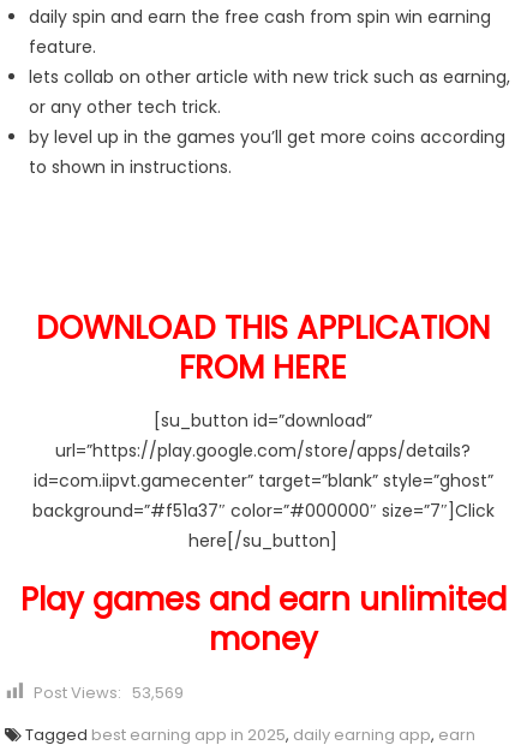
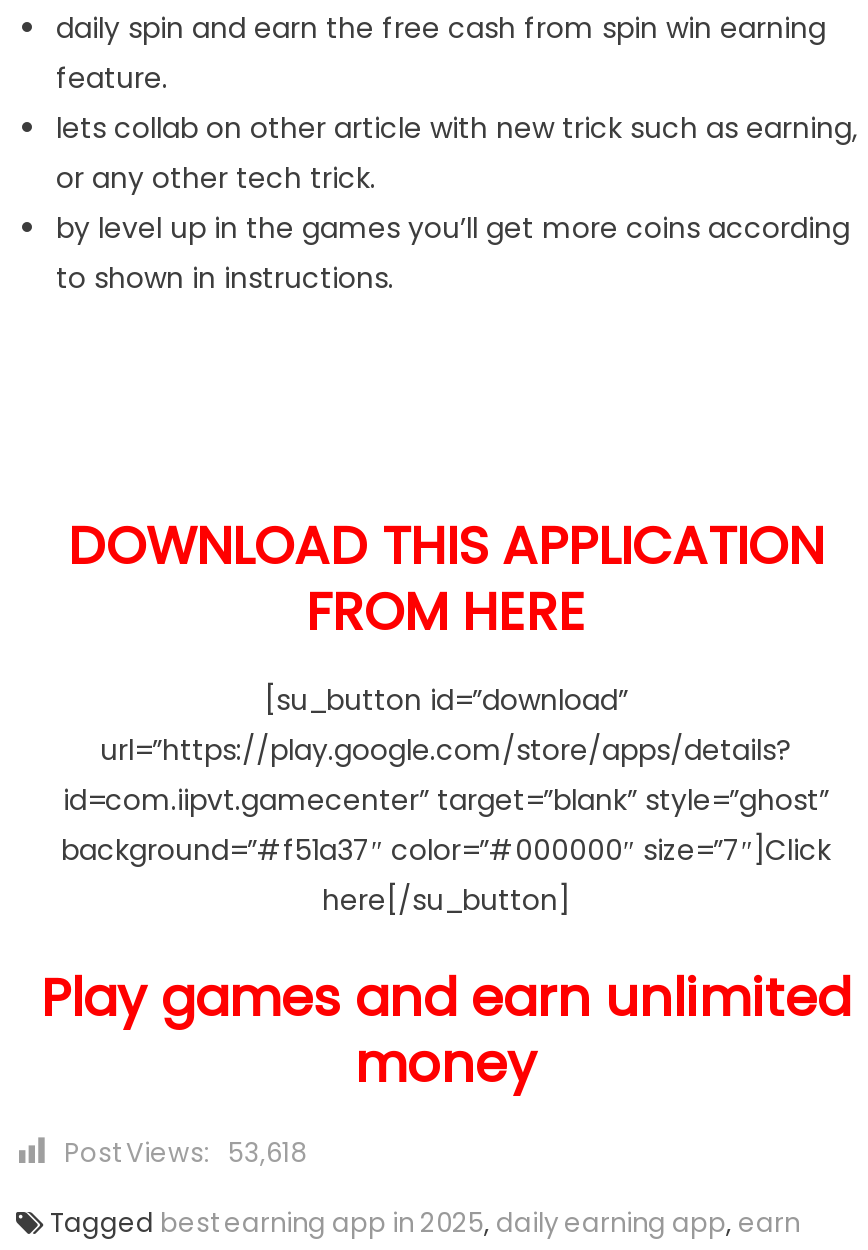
[34,681,184,704] Post Views: 53,569 -> [64,1134,306,1172] Post Views: 53,618

